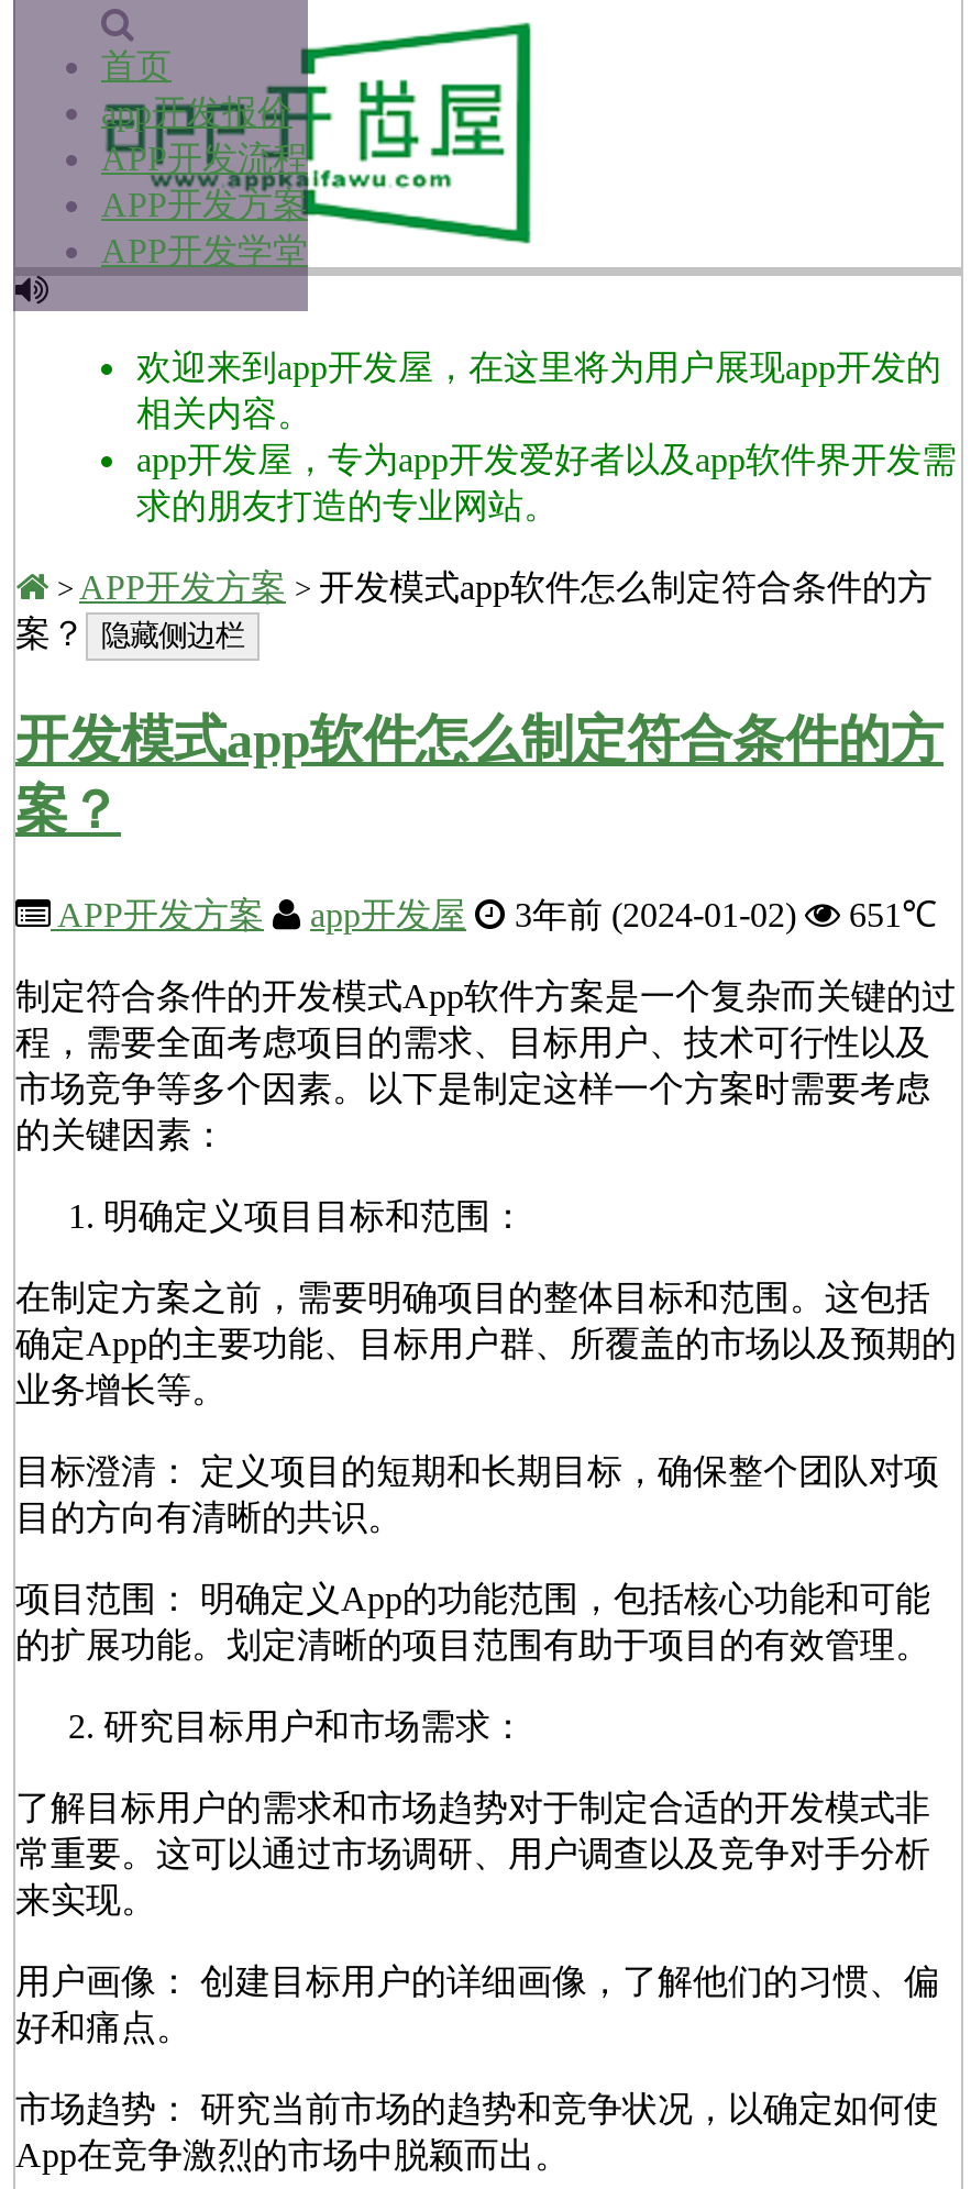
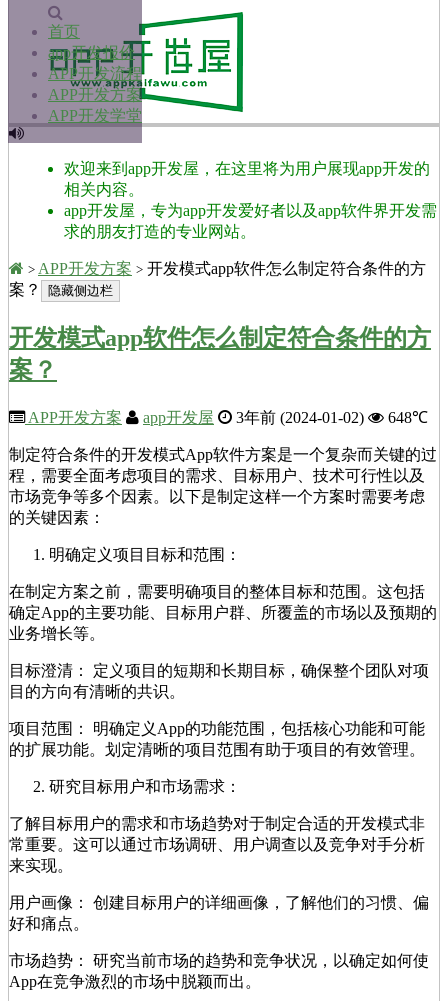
[51,896,937,933] APP开发方案 app开发屋 3年前 (2024-01-02) 651℃ -> [25,409,428,426] APP开发方案 app开发屋 3年前 (2024-01-02) 648℃

